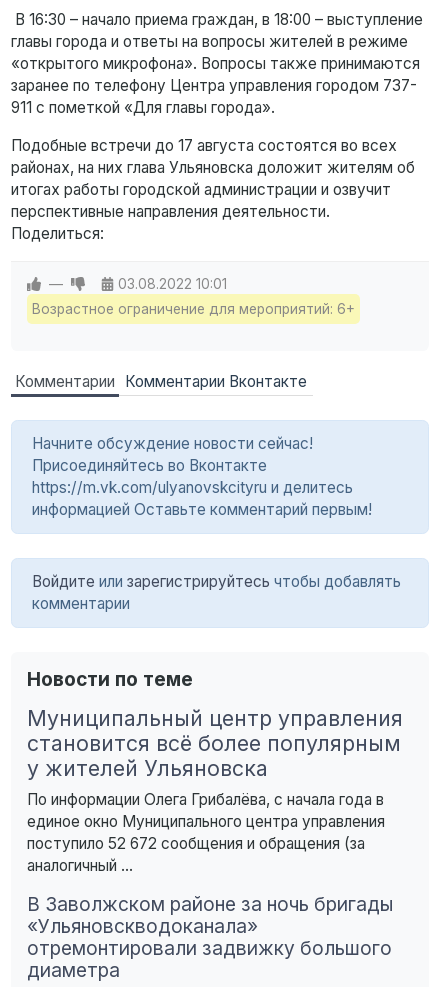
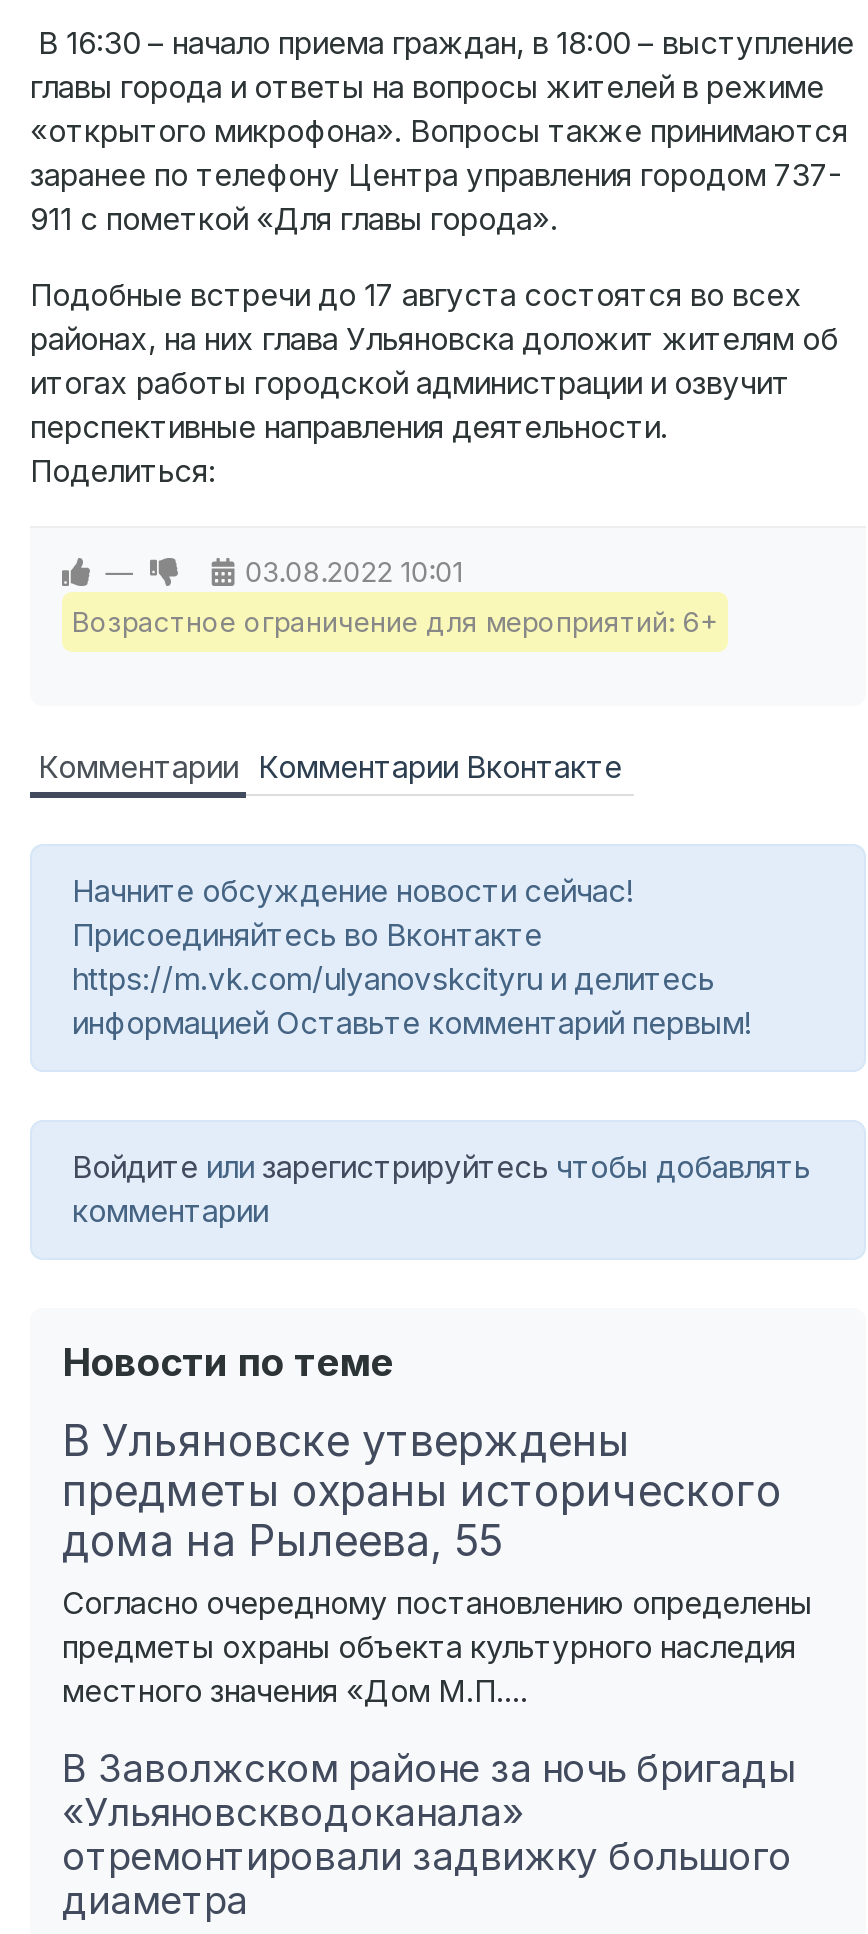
[27,705,403,875] Муниципальный центр управления | становится всё более популярным | у жителей Ульяновска | По информации Олега Грибалёва, с начала года в | единое окно Муниципального центра управления | поступило 52 672 сообщения и обращения (за | аналогичный ... -> [62,1414,812,1710] В Ульяновске утверждены | предметы охраны исторического | дома на Рылеева, 55 | Согласно очередному постановлению определены | предметы охраны объекта культурного наследия | местного значения «Дом М.П....

